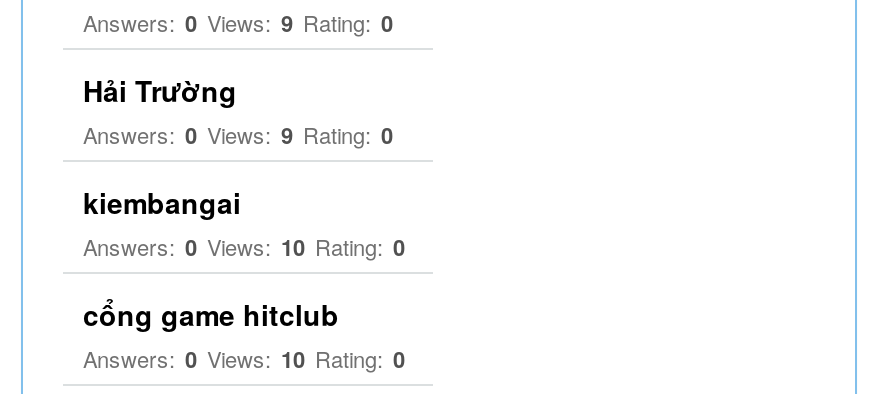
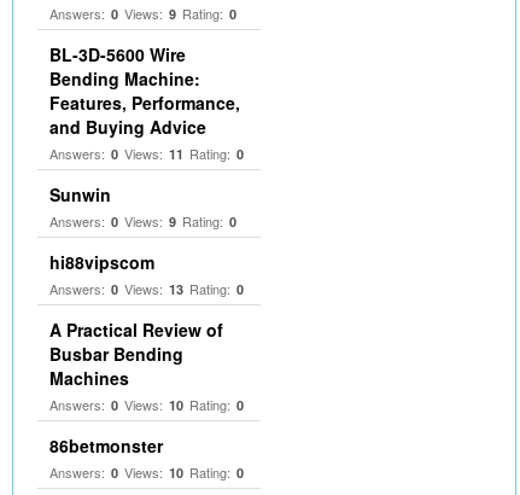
[83,70,237,110] Hải Trường -> [49,42,244,206] BL-3D-5600 Wire | Bending Machine: | Features, Performance, | and Buying Advice | Answers: 0 Views: 11 Rating: 0 | Sunwin
[83,182,241,222] kiembangai -> [49,250,244,390] hi88vipscom | Answers: 0 Views: 13 Rating: 0 | A Practical Review of | Busbar Bending | Machines
[83,294,339,334] cổng game hitclub -> [49,433,163,458] 86betmonster

